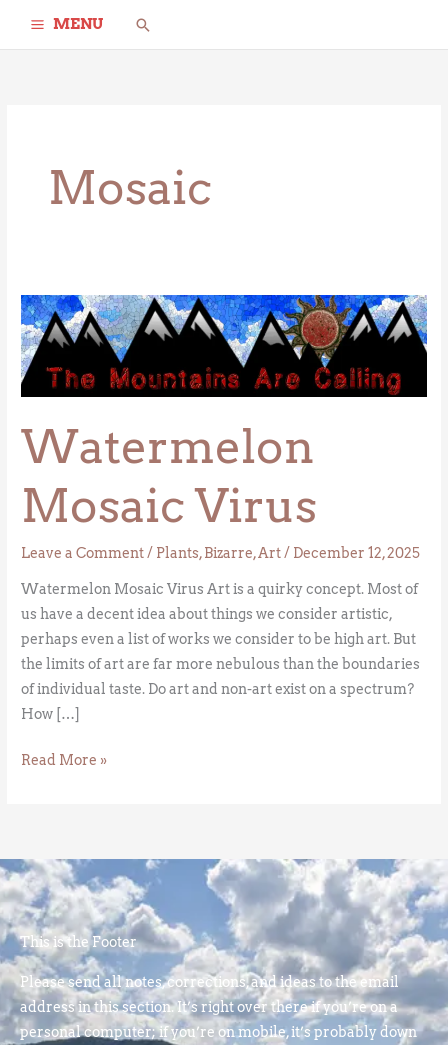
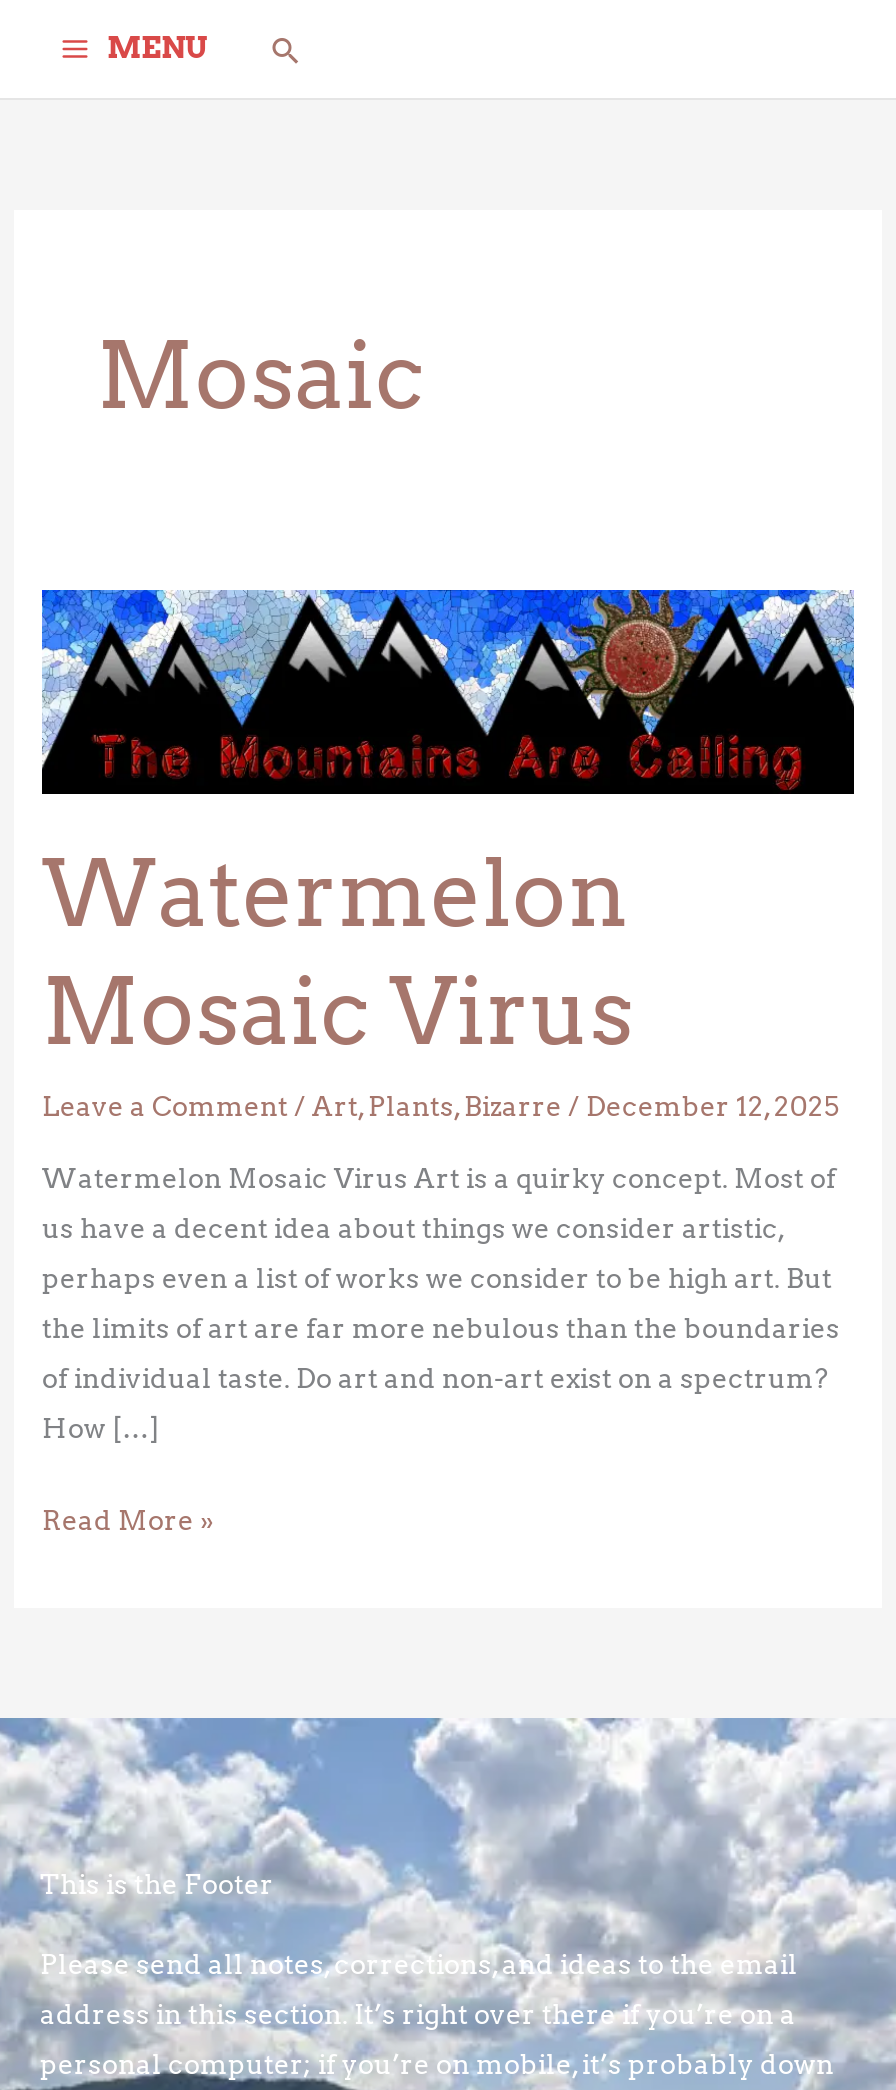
[21,545,420,561] Leave a Comment / Plants, Bizarre, Art / December 12, 2025 -> [42,1091,840,1123] Leave a Comment / Art, Plants, Bizarre / December 12, 2025

